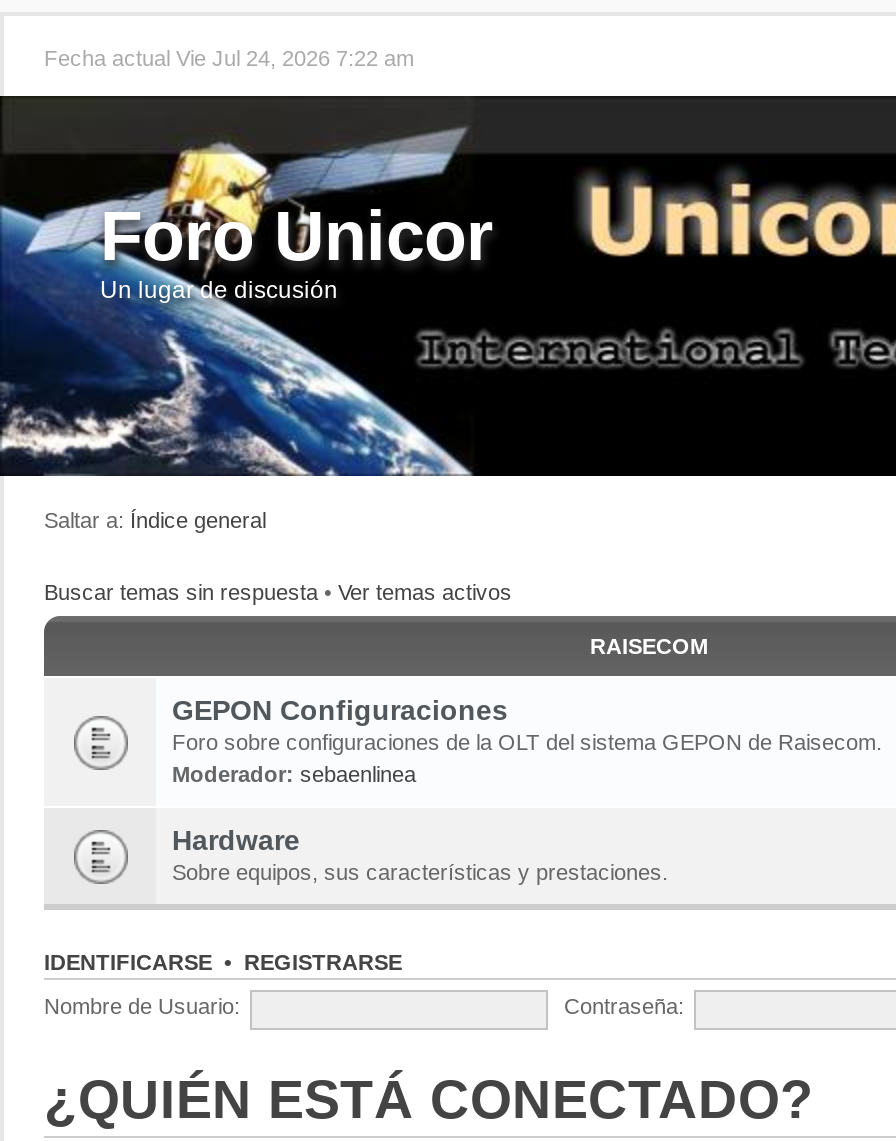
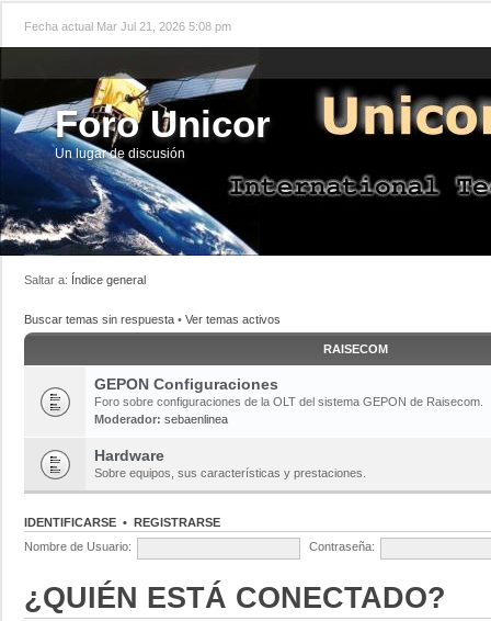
[44,46,414,70] Fecha actual Vie Jul 24, 2026 7:22 am -> [24,20,231,33] Fecha actual Mar Jul 21, 2026 5:08 pm

